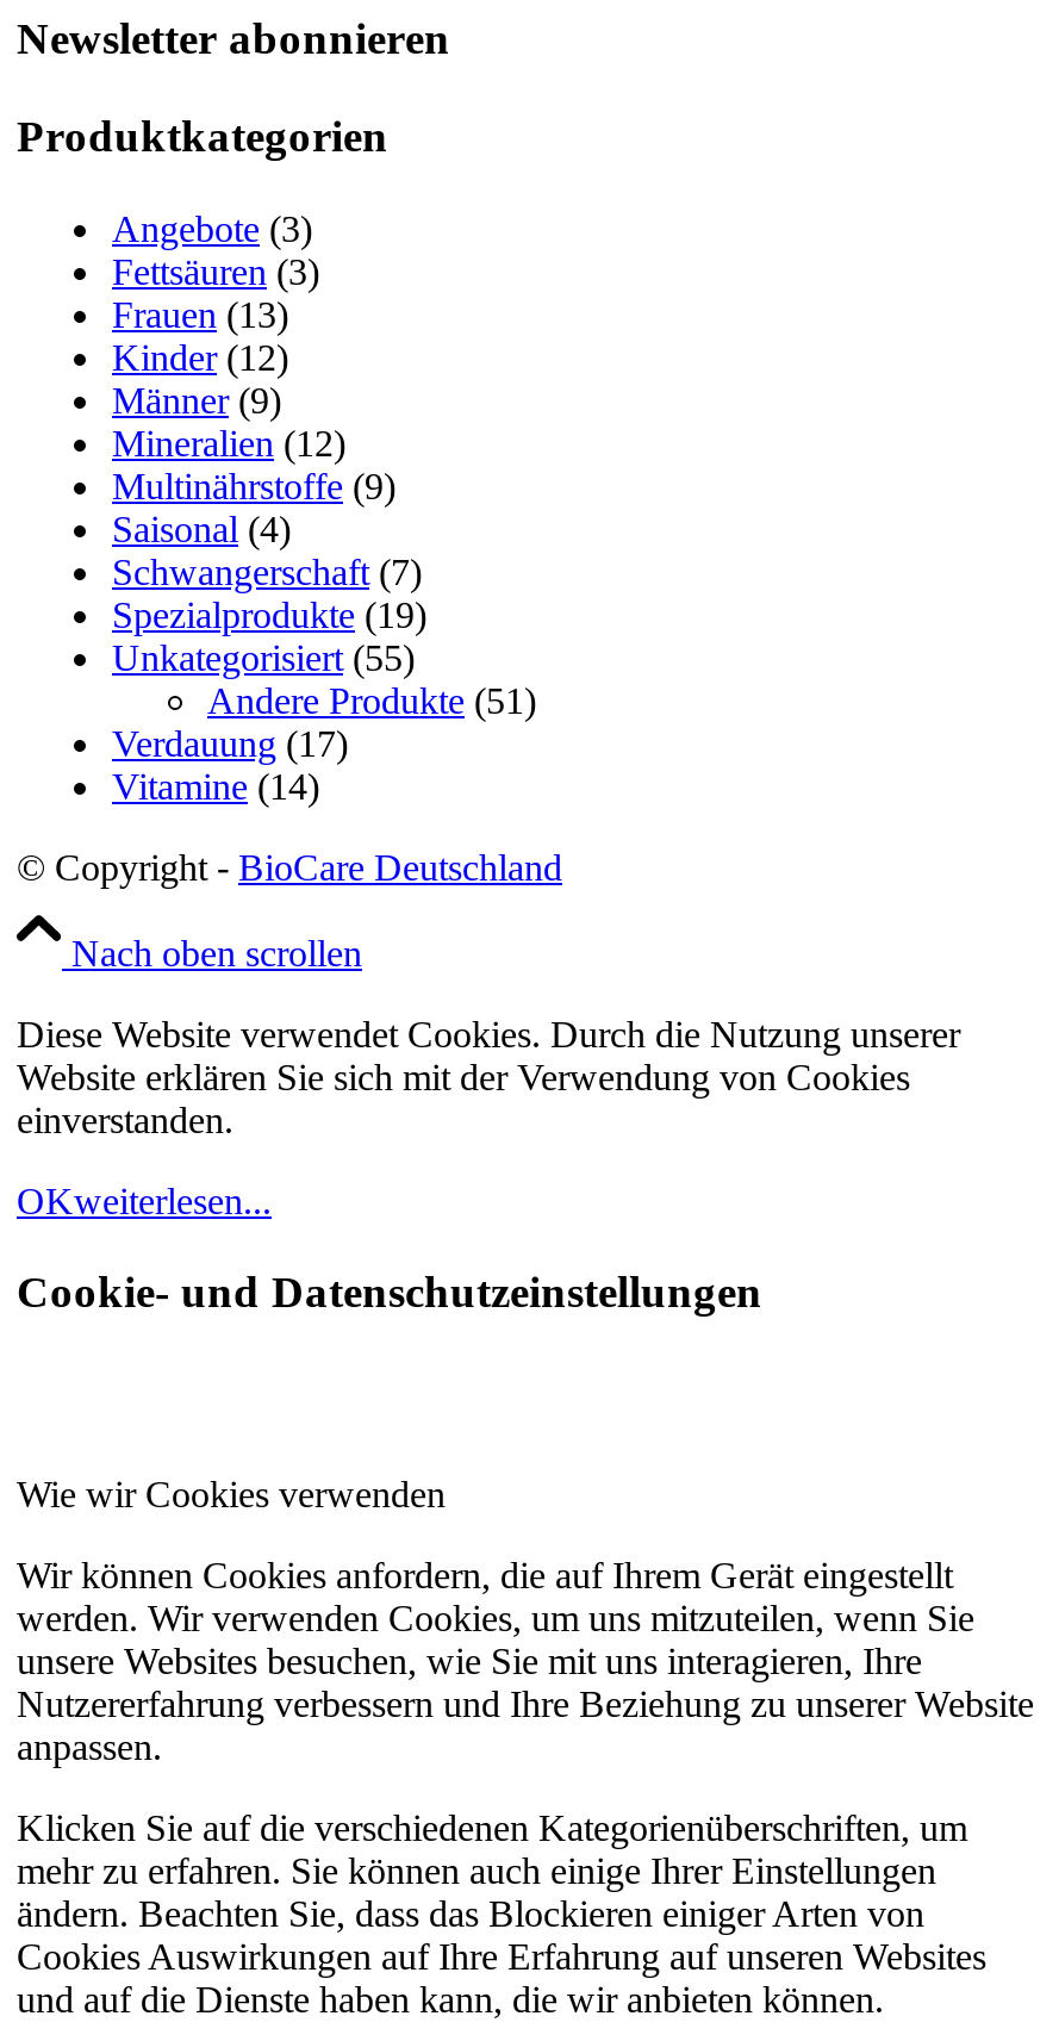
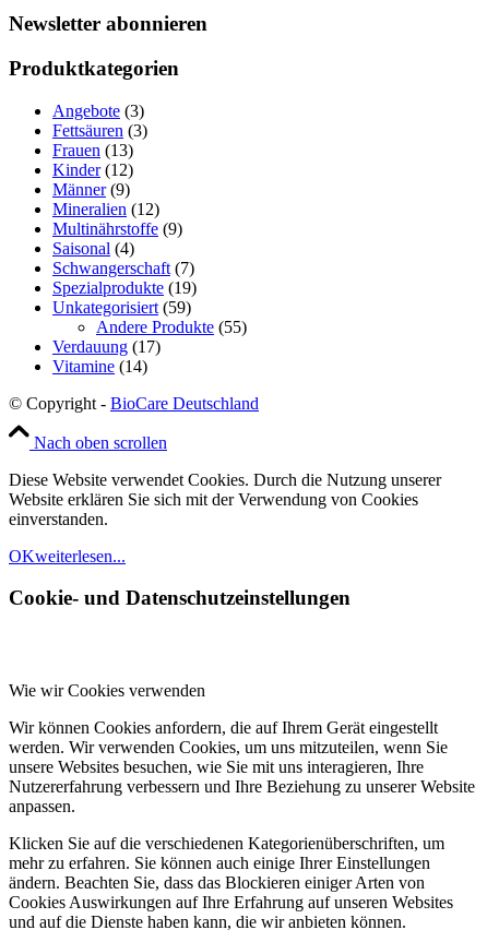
[112,637,415,677] Unkategorisiert (55) -> [52,298,191,316] Unkategorisiert (59)
[207,680,536,720] Andere Produkte (51) -> [96,317,247,336] Andere Produkte (55)

